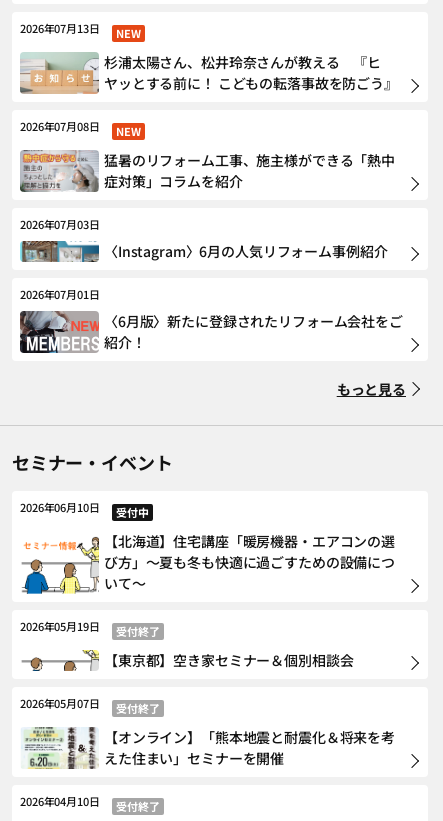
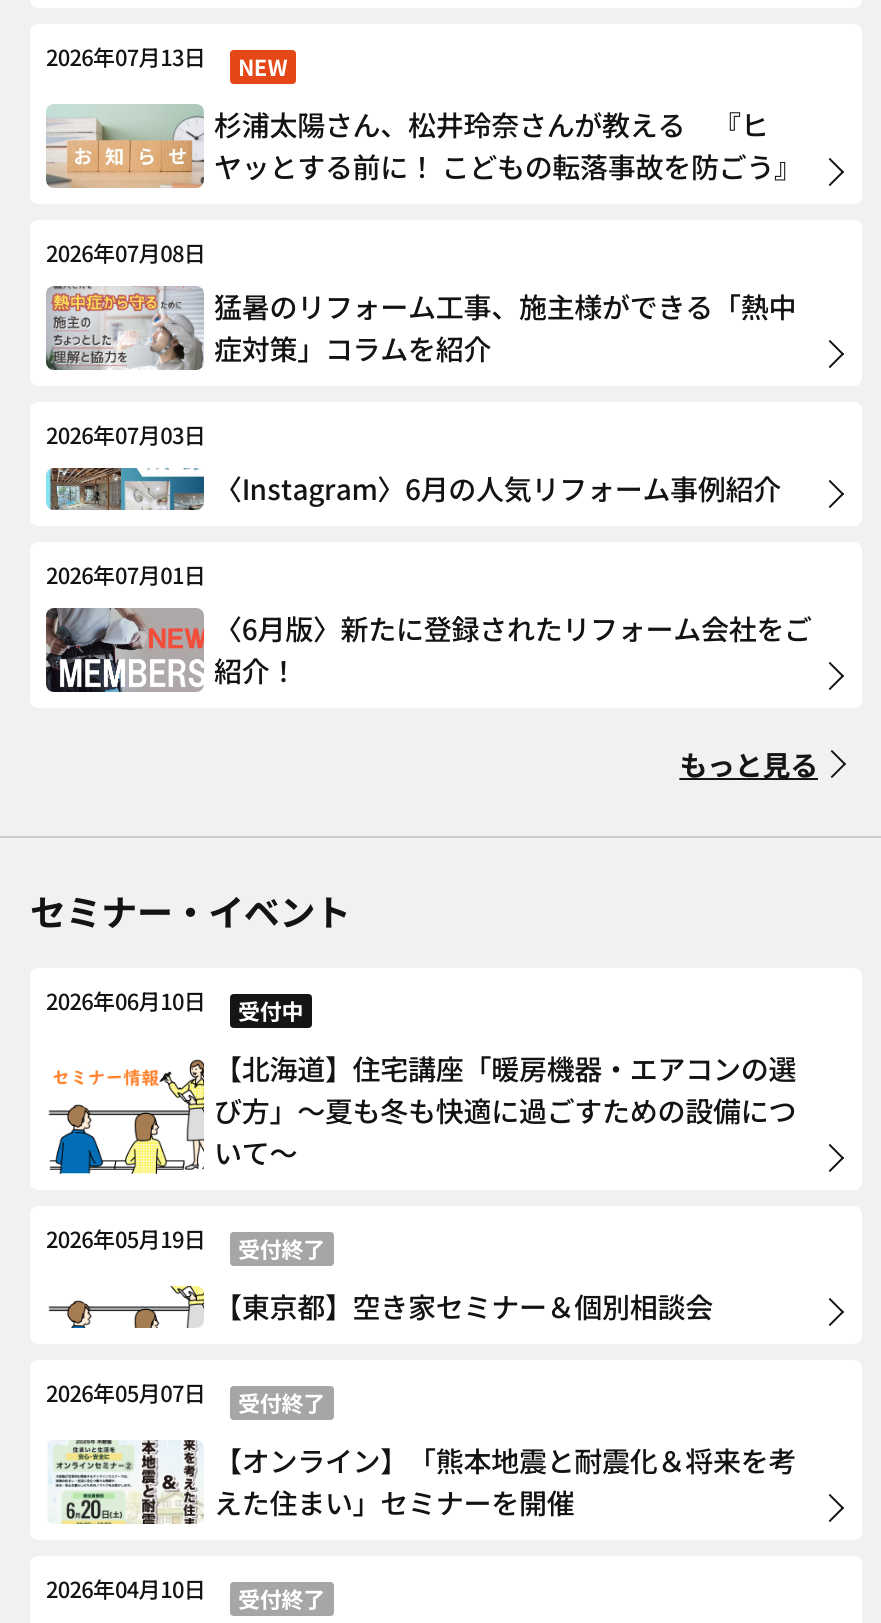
[116,123,141,139] NEW -> none

